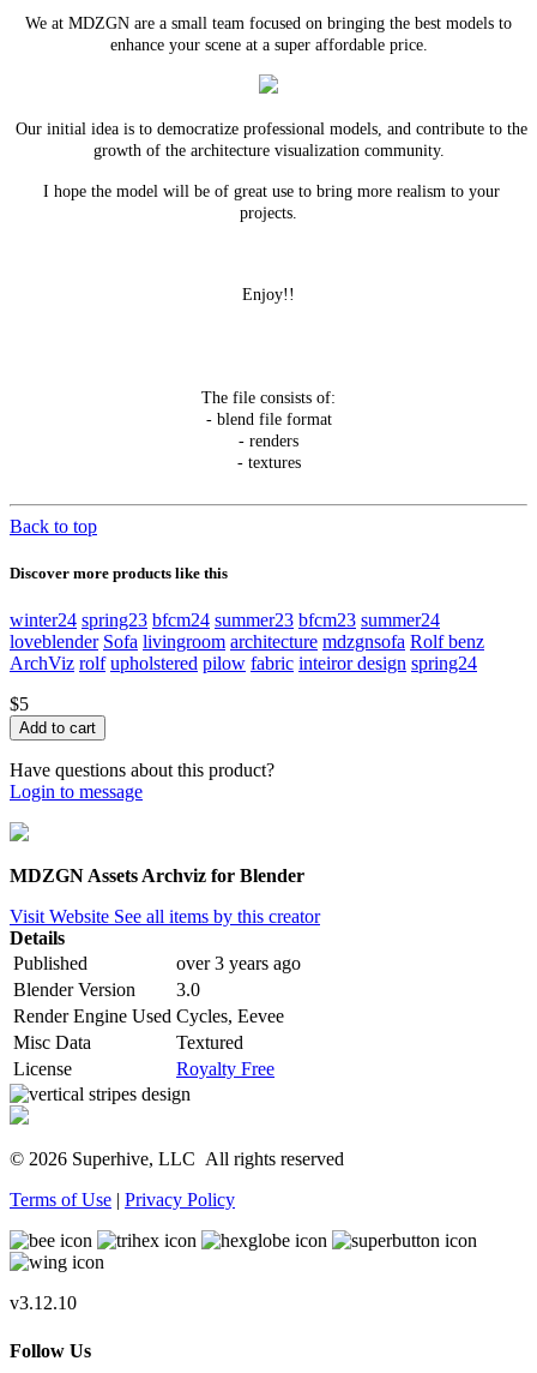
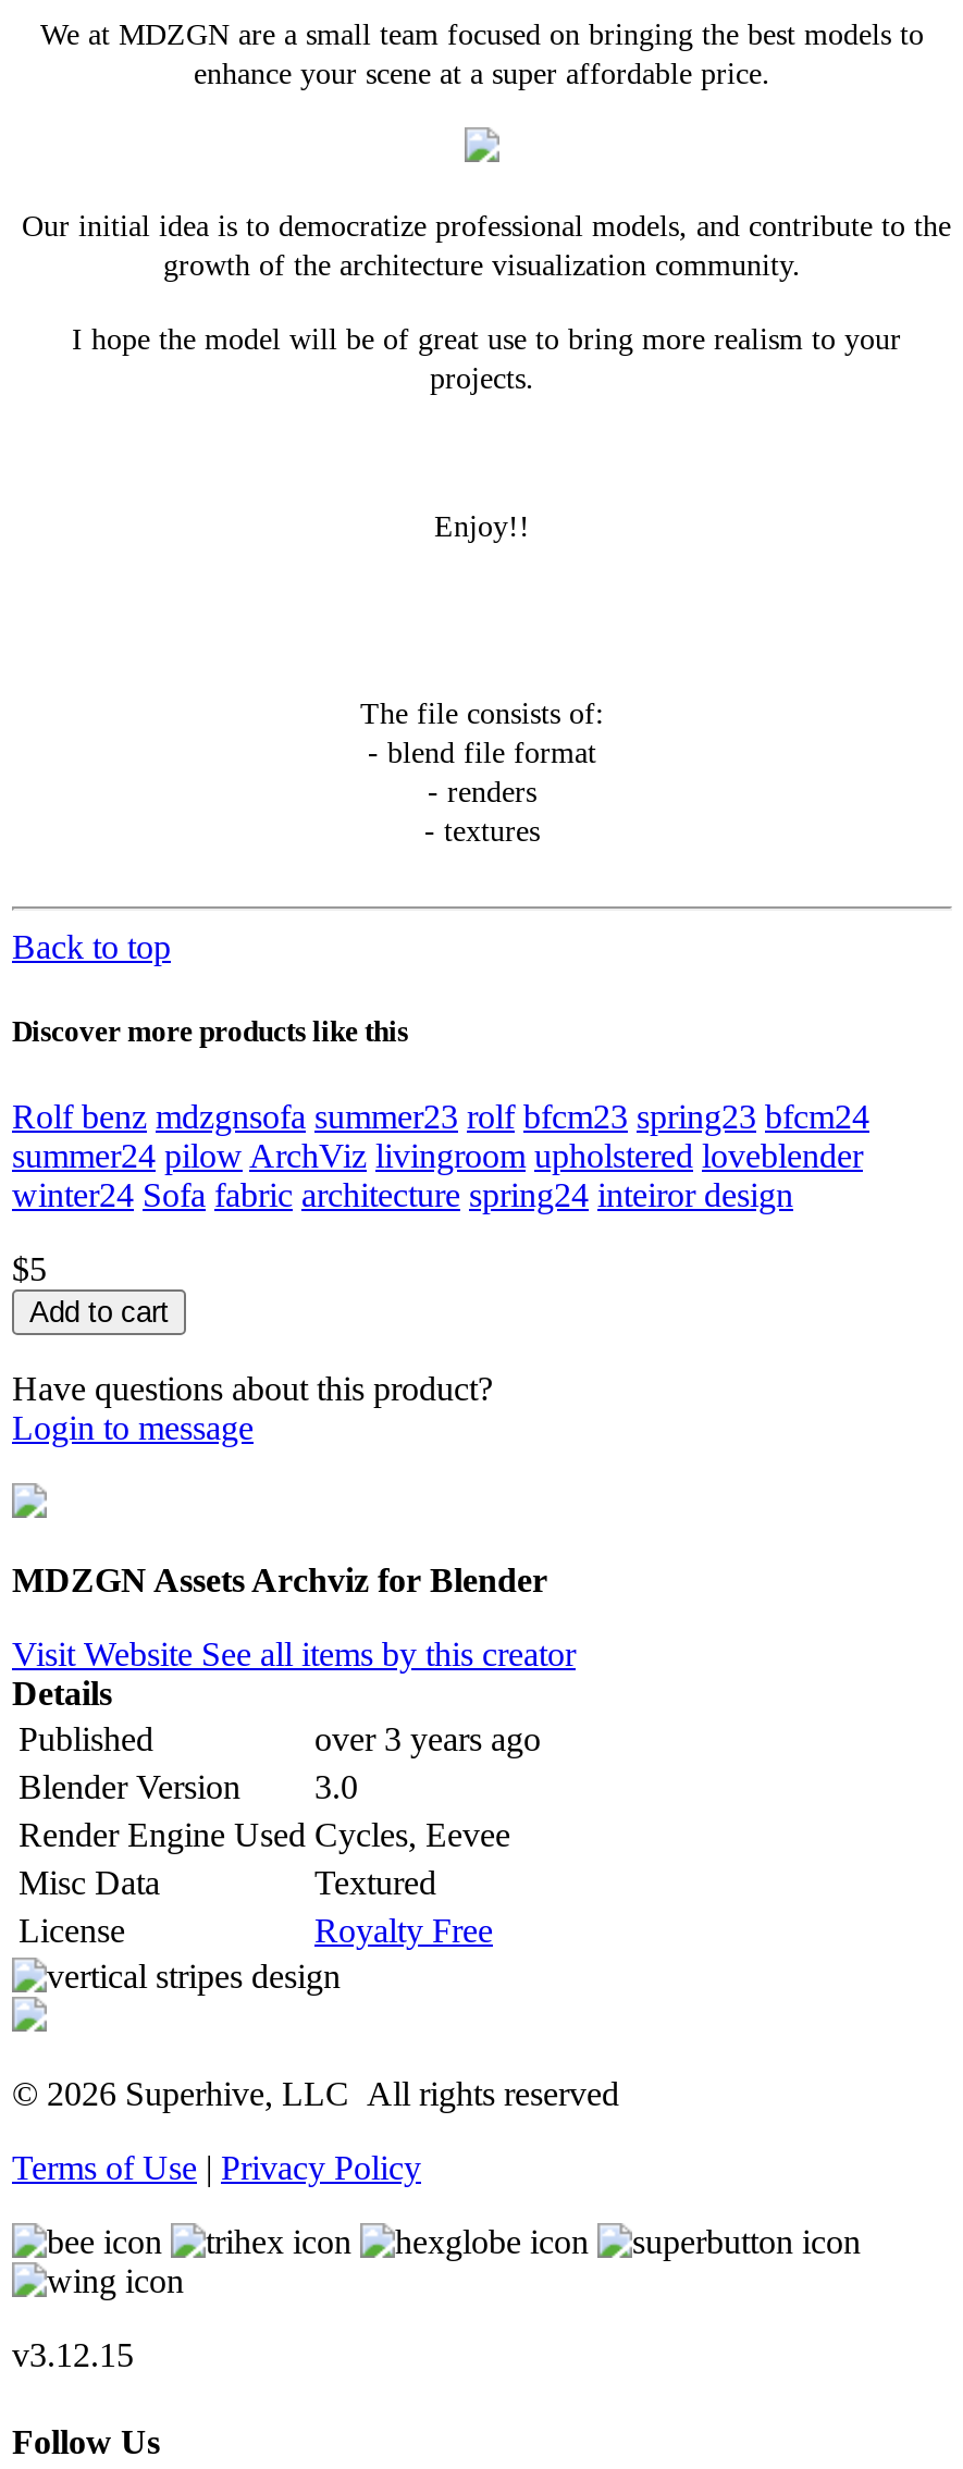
[10,610,484,674] winter24 spring23 bfcm24 summer23 bfcm23 summer24 | loveblender Sofa livingroom architecture mdzgnsofa Rolf benz | ArchViz rolf upholstered pilow fabric inteiror design spring24 -> [12,1099,869,1214] Rolf benz mdzgnsofa summer23 rolf bfcm23 spring23 bfcm24 | summer24 pilow ArchViz livingroom upholstered loveblender | winter24 Sofa fabric architecture spring24 inteiror design
[10,1293,77,1313] v3.12.10 -> [12,2337,134,2374] v3.12.15

